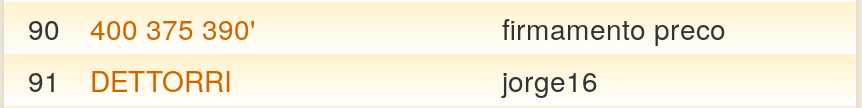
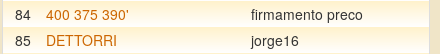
[28,8,256,48] 90 400 375 390' -> [15,4,129,24] 84 400 375 390'
[28,60,232,100] 91 DETTORRI -> [15,30,117,50] 85 DETTORRI

